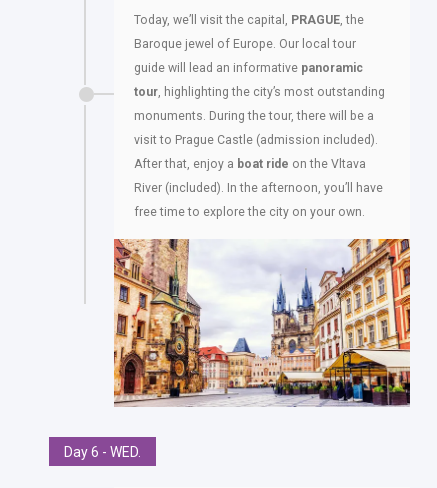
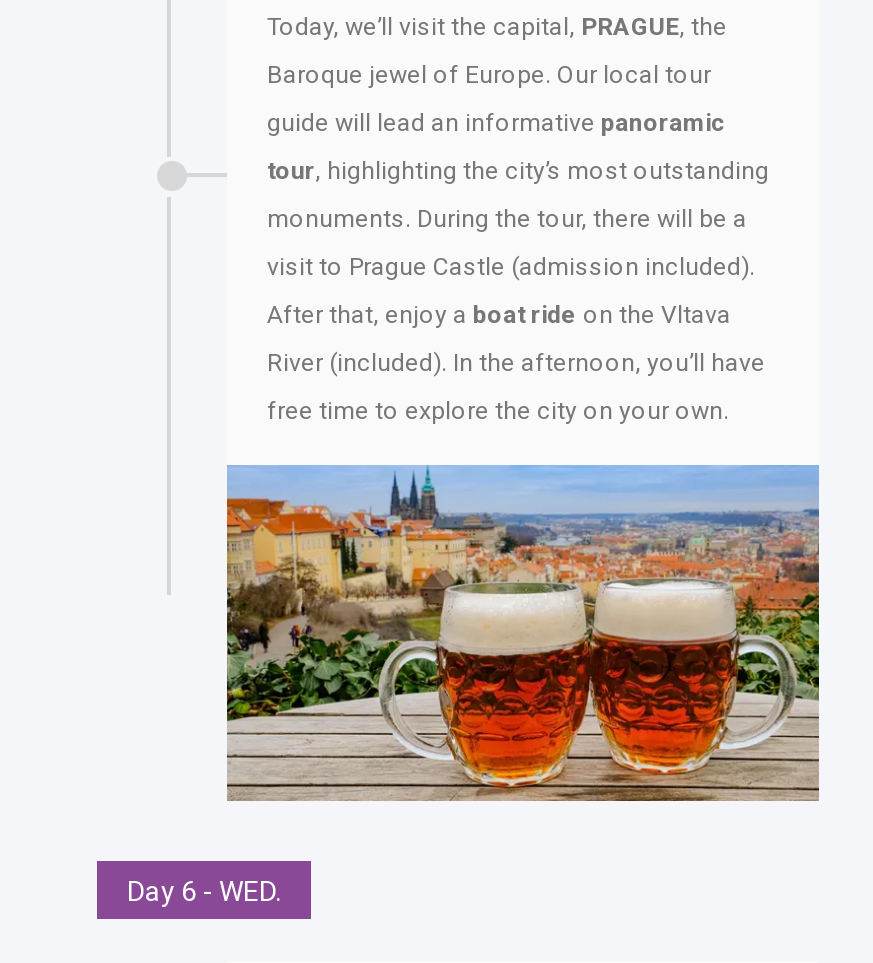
[113,238,411,407] [image] -> [225,463,821,803] [image]

